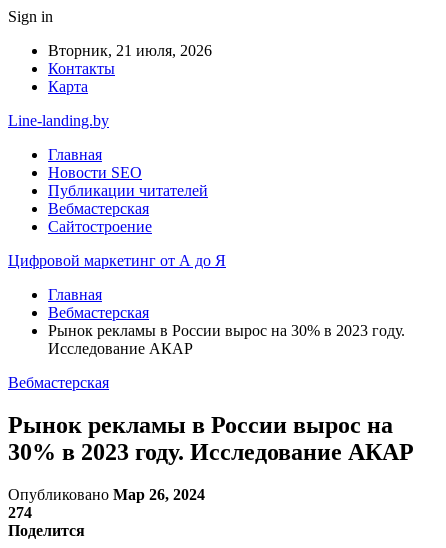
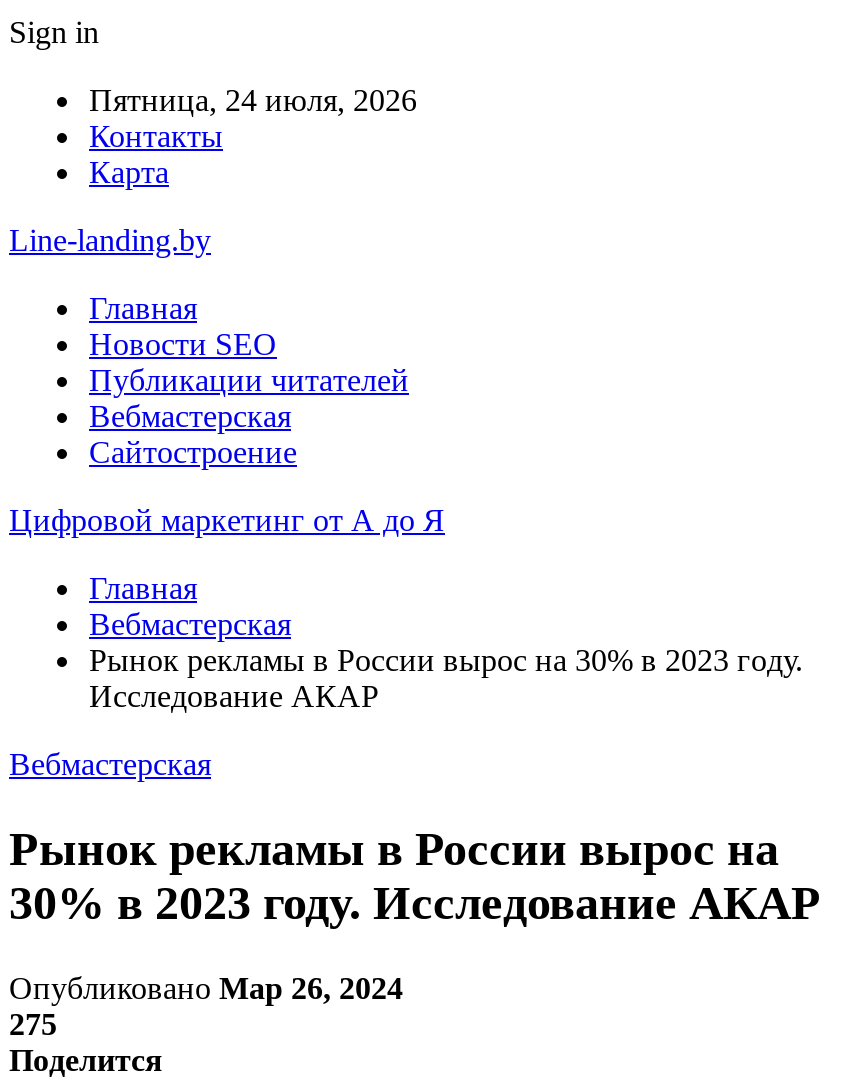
[48,42,212,59] Вторник, 21 июля, 2026 -> [89,83,417,117] Пятница, 24 июля, 2026
[8,504,32,521] 274 -> [9,1007,57,1041] 275

